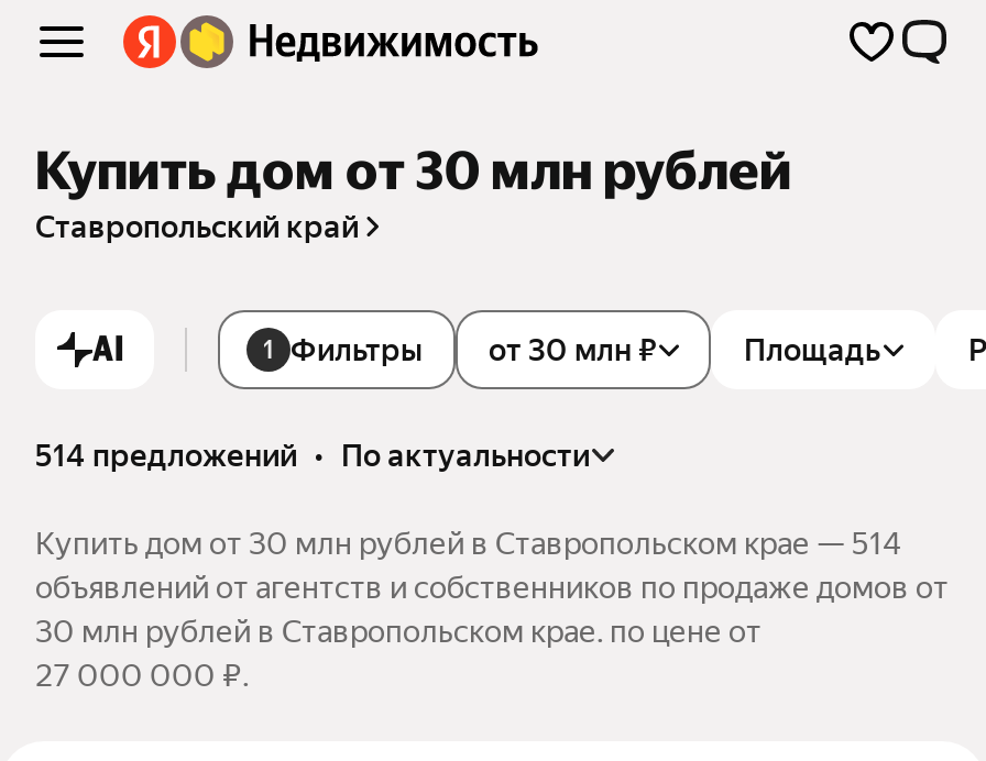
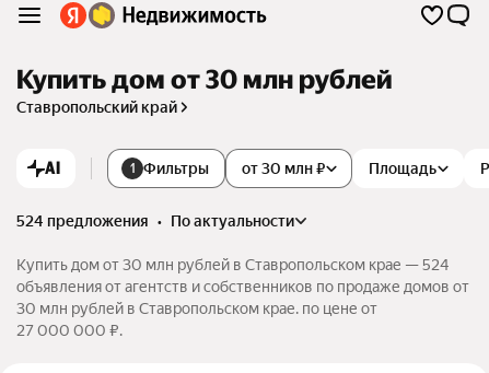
[35,437,590,472] 514 предложений • по актуальности -> [16,212,294,229] 524 предложения • по актуальности
[35,525,900,560] Купить дом от 30 млн рублей в Ставропольском крае — 514 -> [16,256,449,273] Купить дом от 30 млн рублей в Ставропольском крае — 524
[35,569,949,604] объявлений от агентств и собственников по продаже домов от -> [16,278,469,295] объявления от агентств и собственников по продаже домов от

